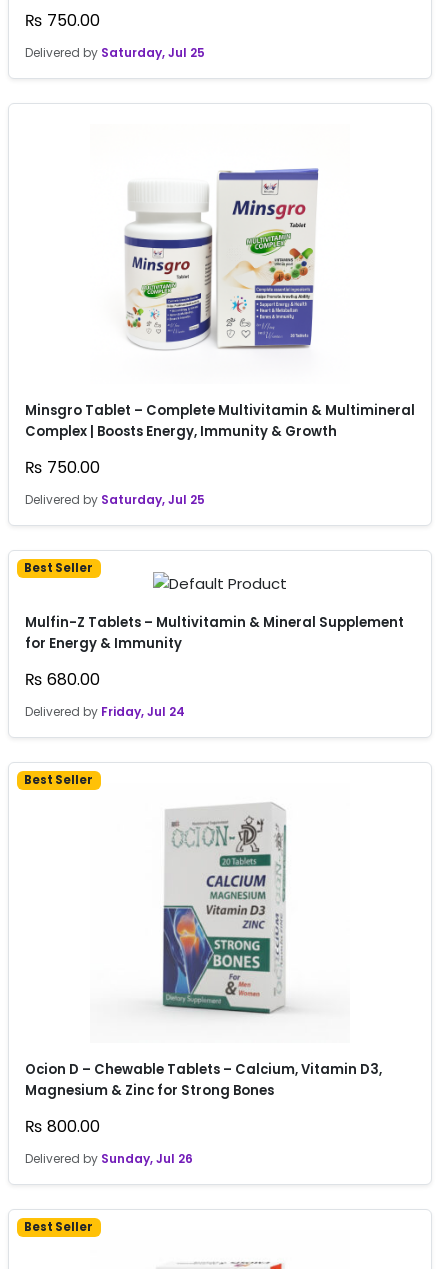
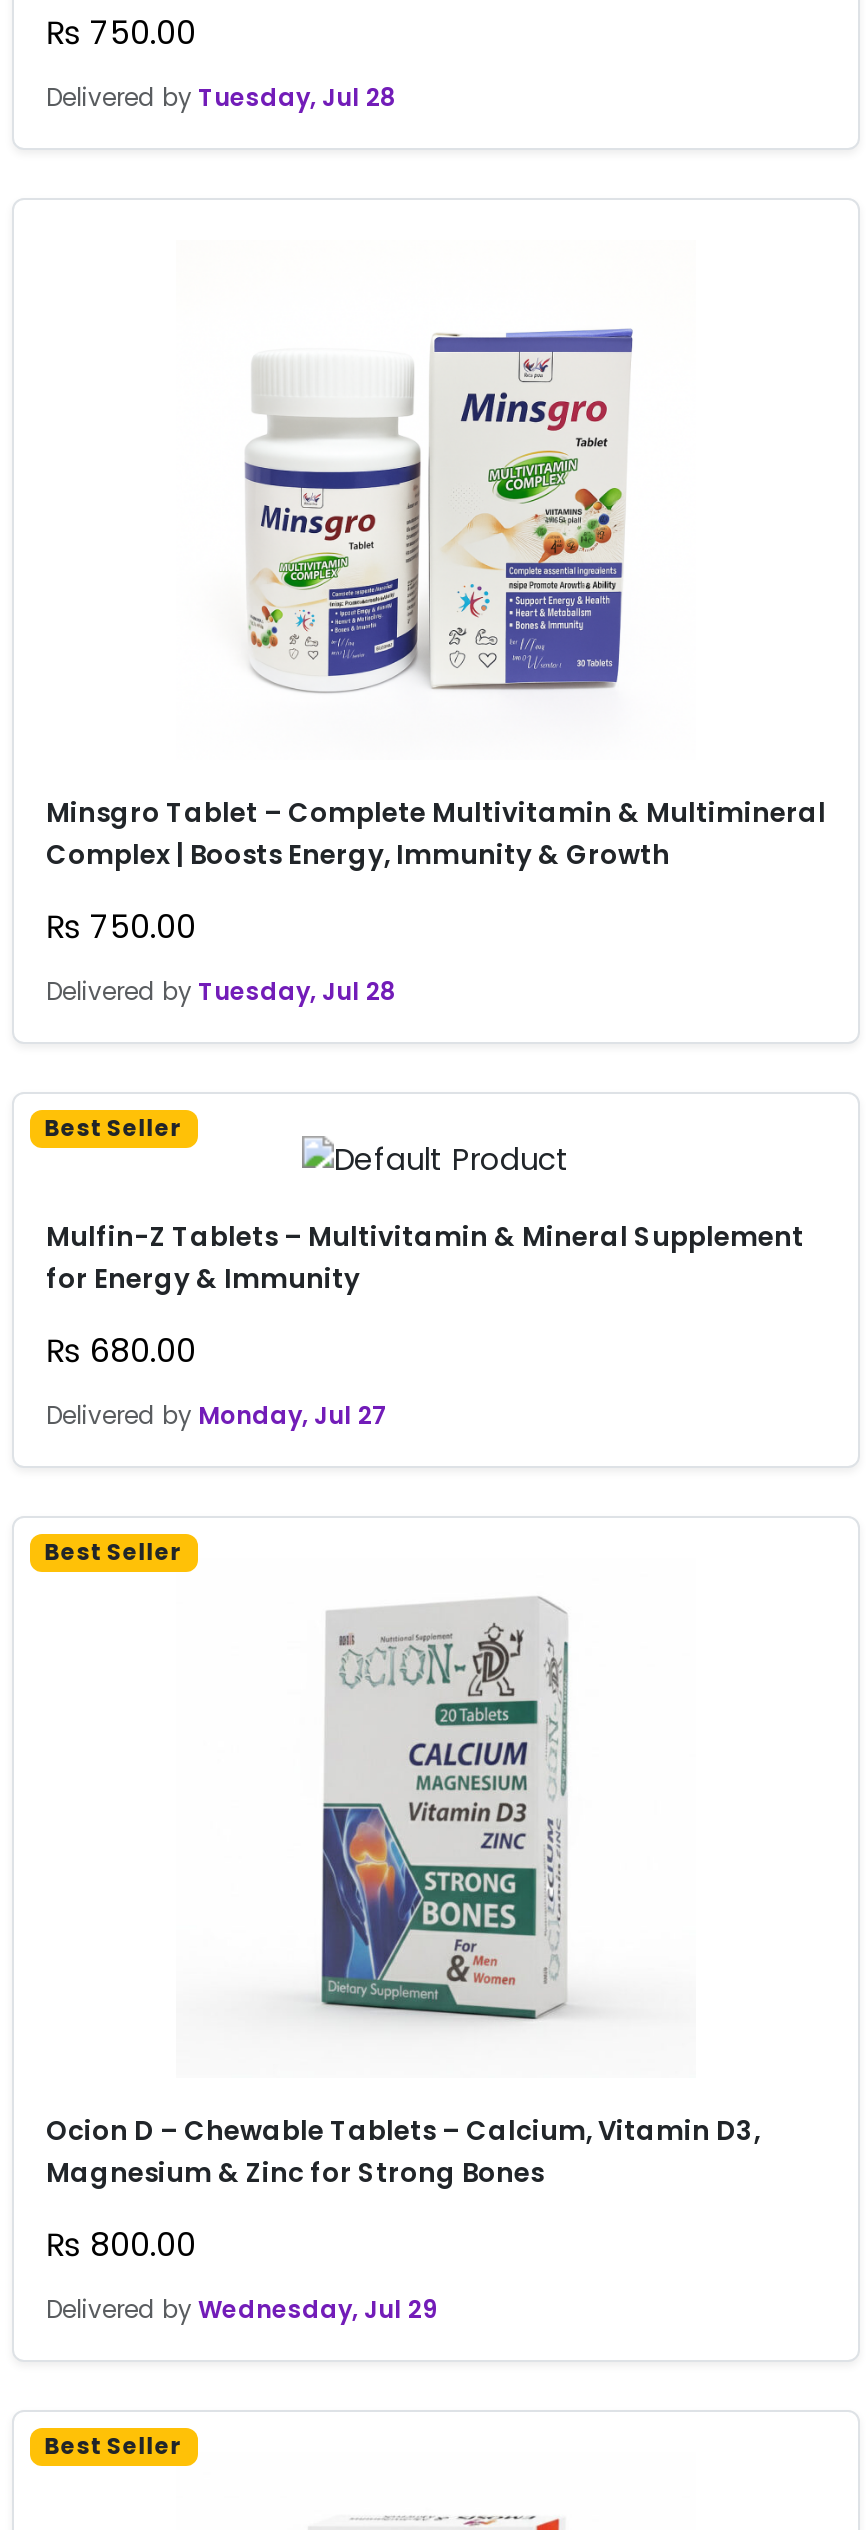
[25,44,205,61] Delivered by Saturday, Jul 25 -> [46,81,396,115] Delivered by Tuesday, Jul 28
[25,491,205,508] Delivered by Saturday, Jul 25 -> [46,975,396,1009] Delivered by Tuesday, Jul 28
[25,703,185,720] Delivered by Friday, Jul 24 -> [46,1398,388,1432] Delivered by Monday, Jul 27
[25,1150,193,1167] Delivered by Sunday, Jul 26 -> [46,2292,438,2326] Delivered by Wednesday, Jul 29

